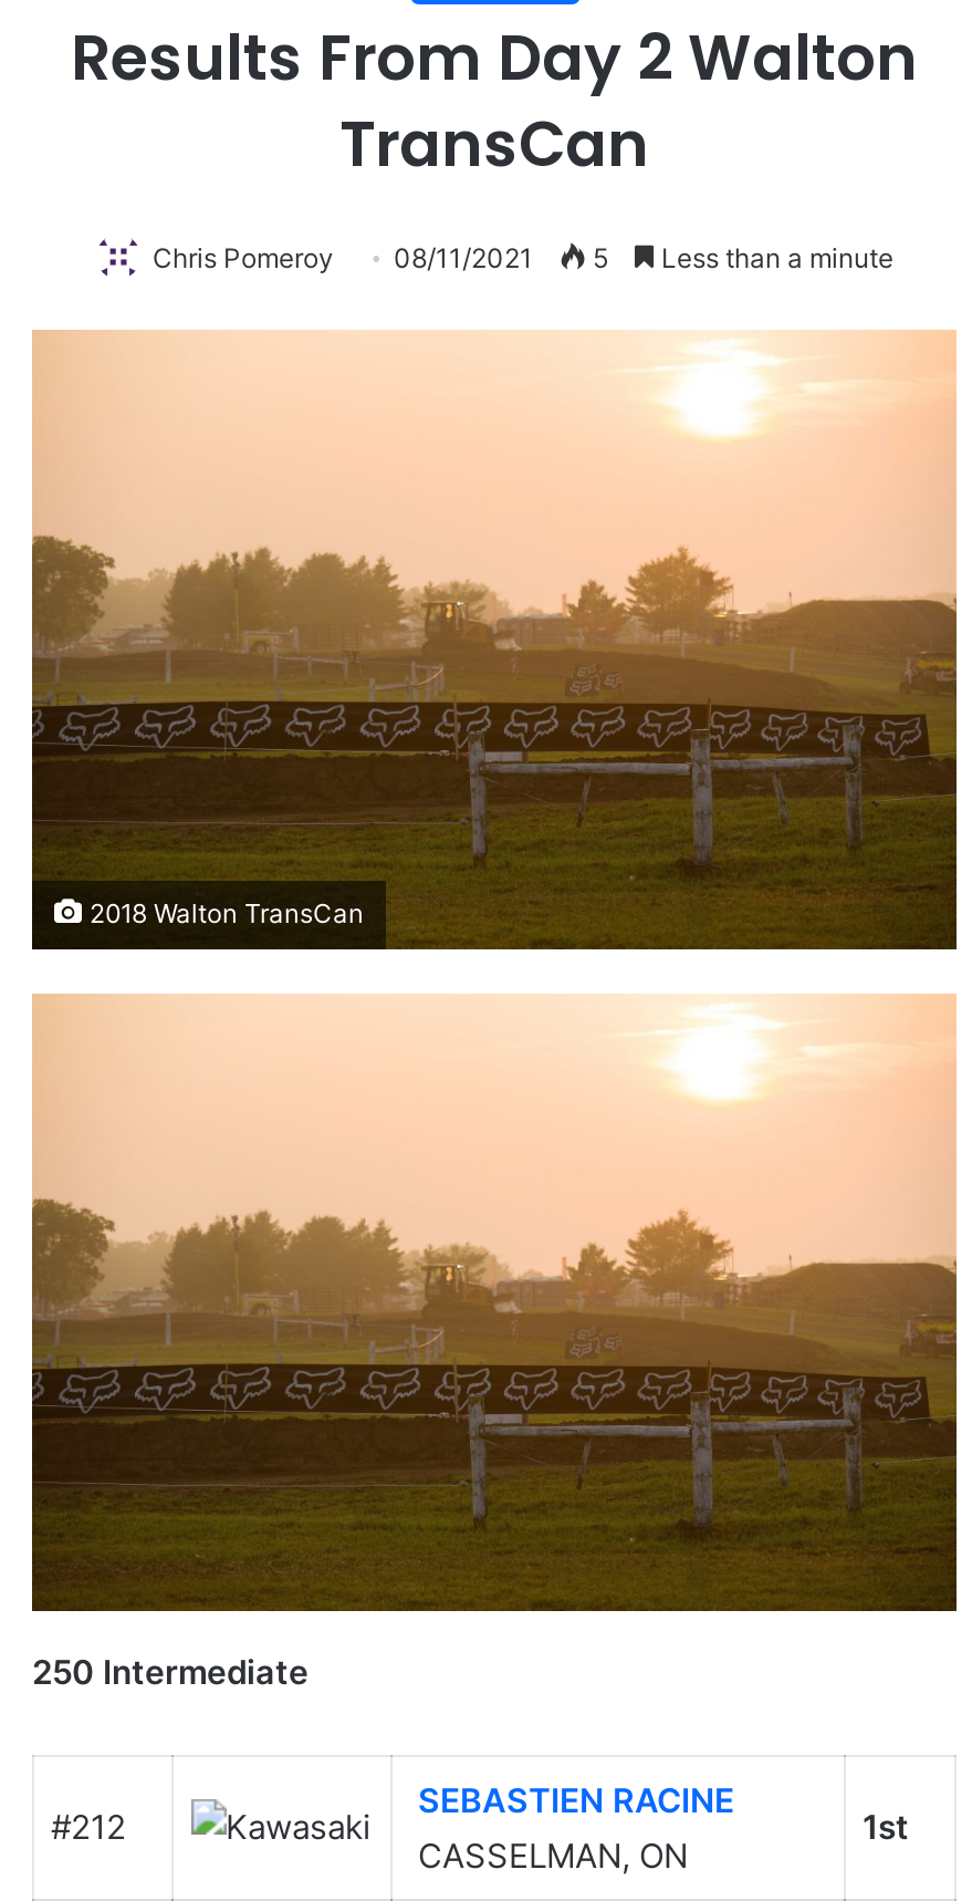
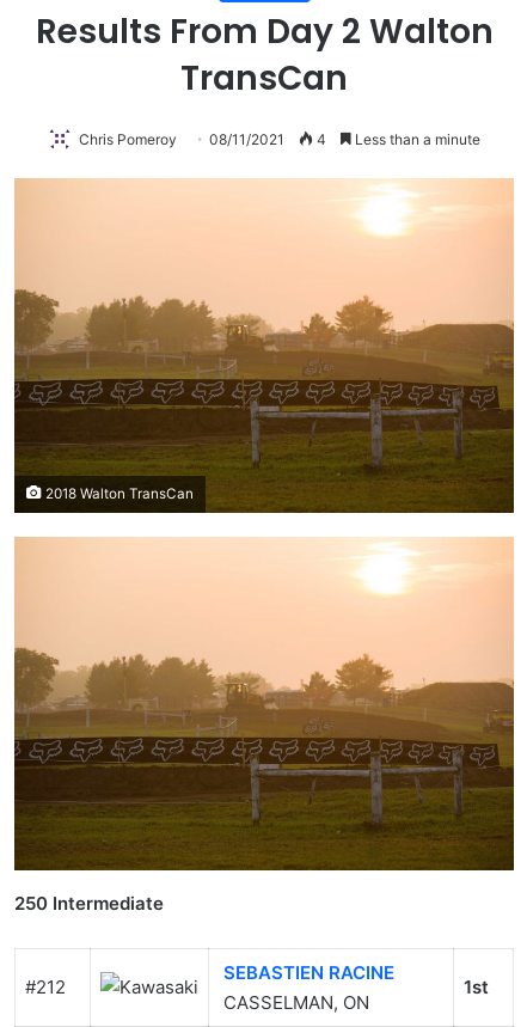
[153,242,893,275] Chris Pomeroy 08/11/2021 5 Less than a minute -> [79,131,480,149] Chris Pomeroy 08/11/2021 4 Less than a minute

